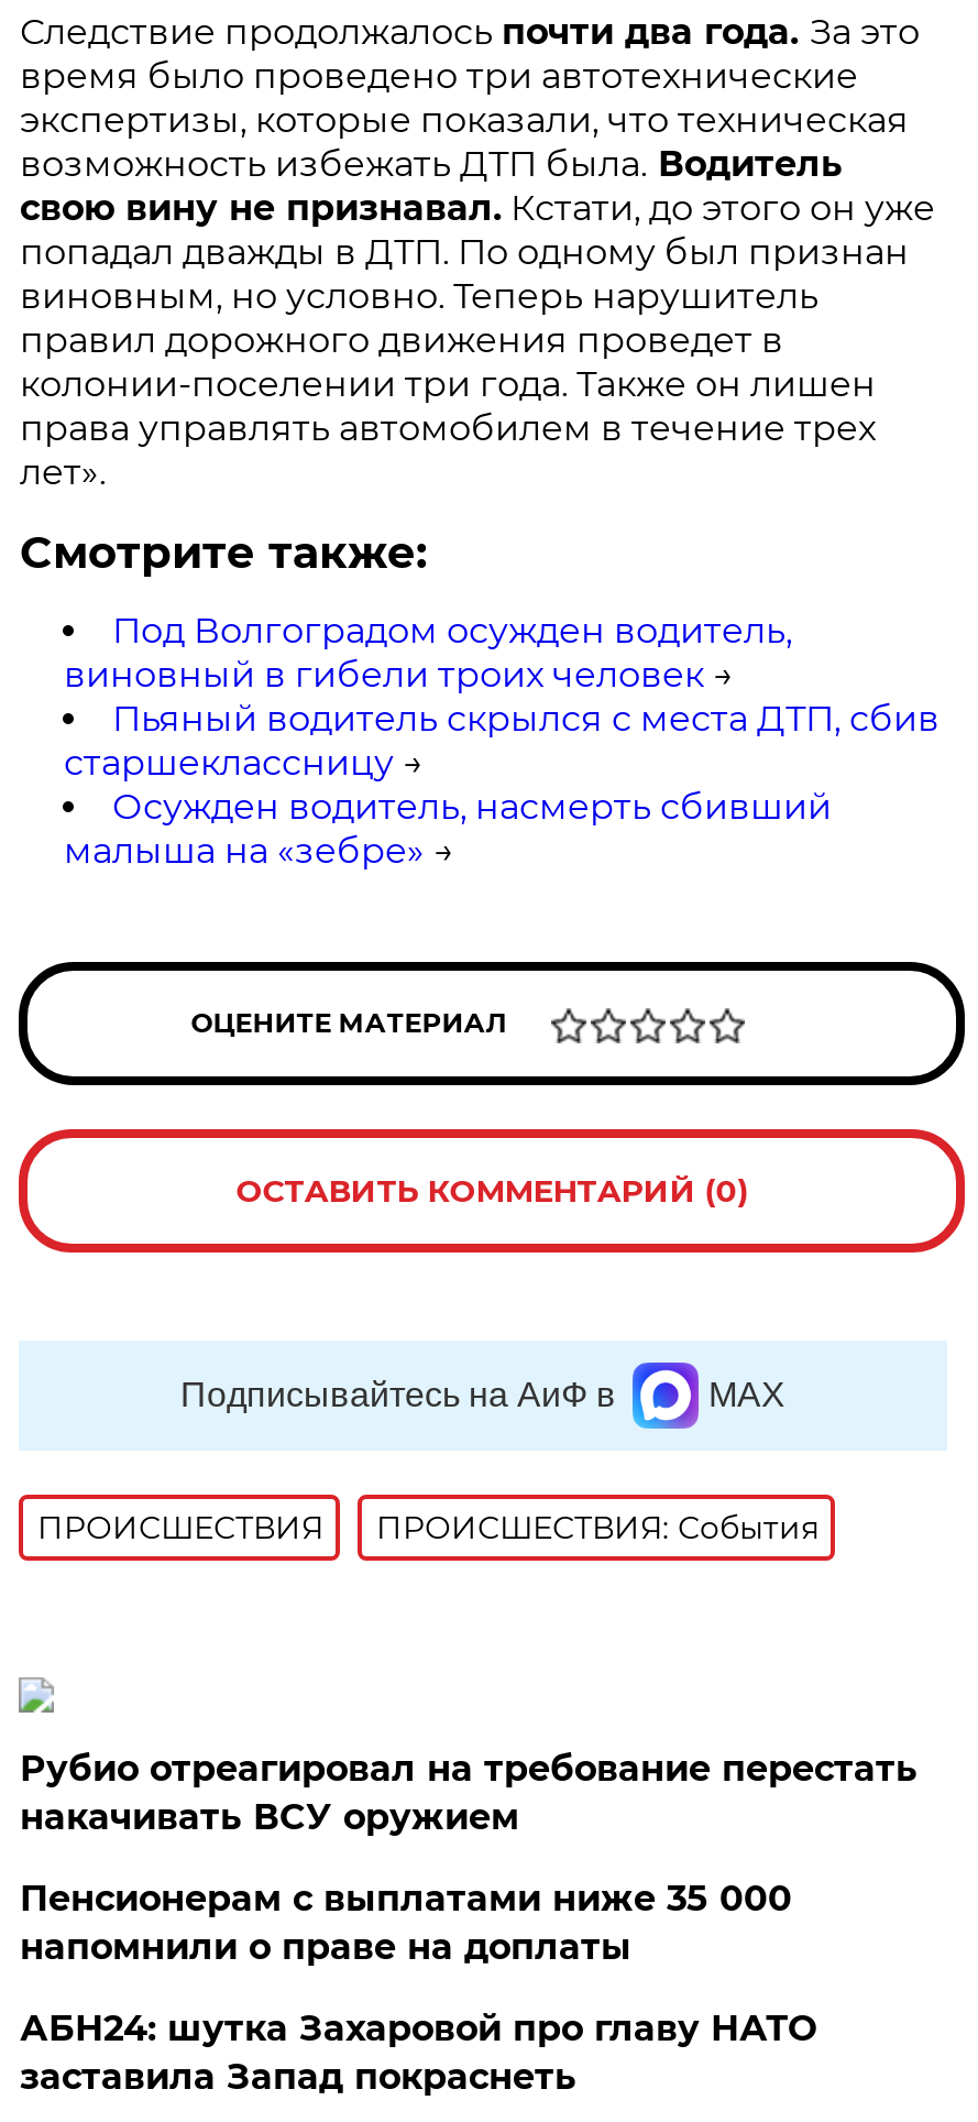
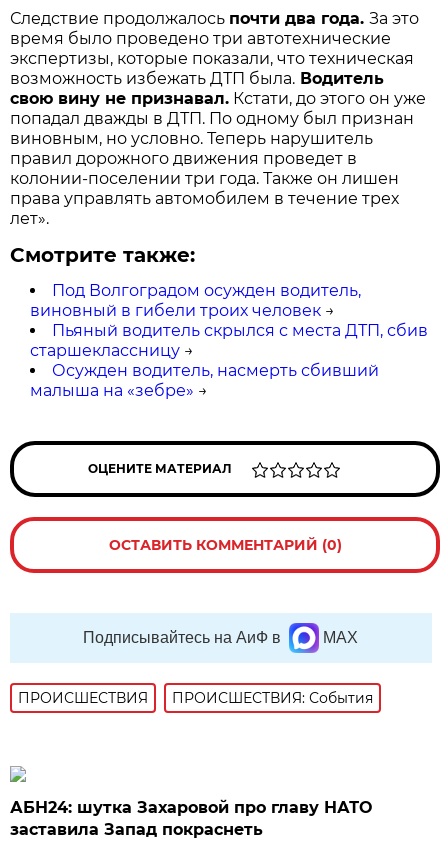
[20,1748,917,1968] Рубио отреагировал на требование перестать | накачивать ВСУ оружием | Пенсионерам с выплатами ниже 35 000 | напомнили о праве на доплаты -> none

